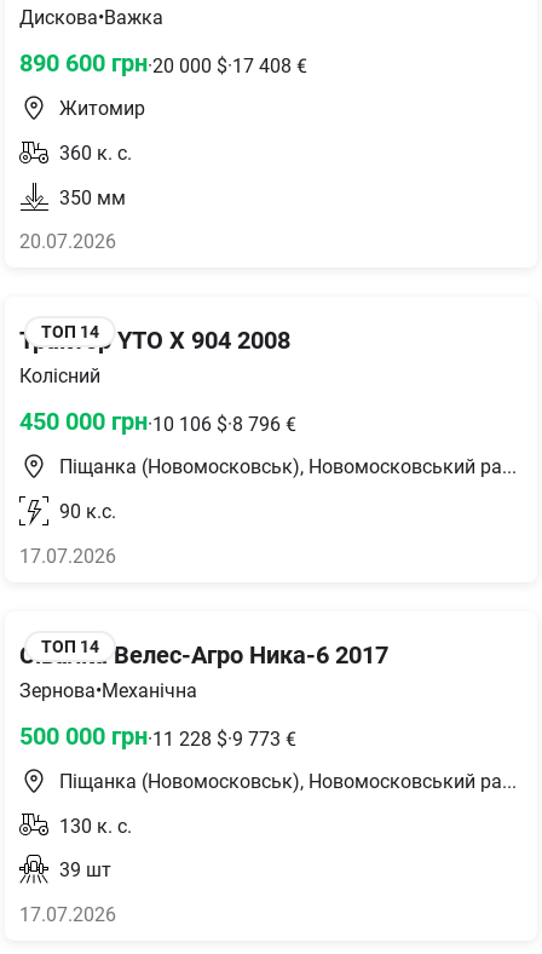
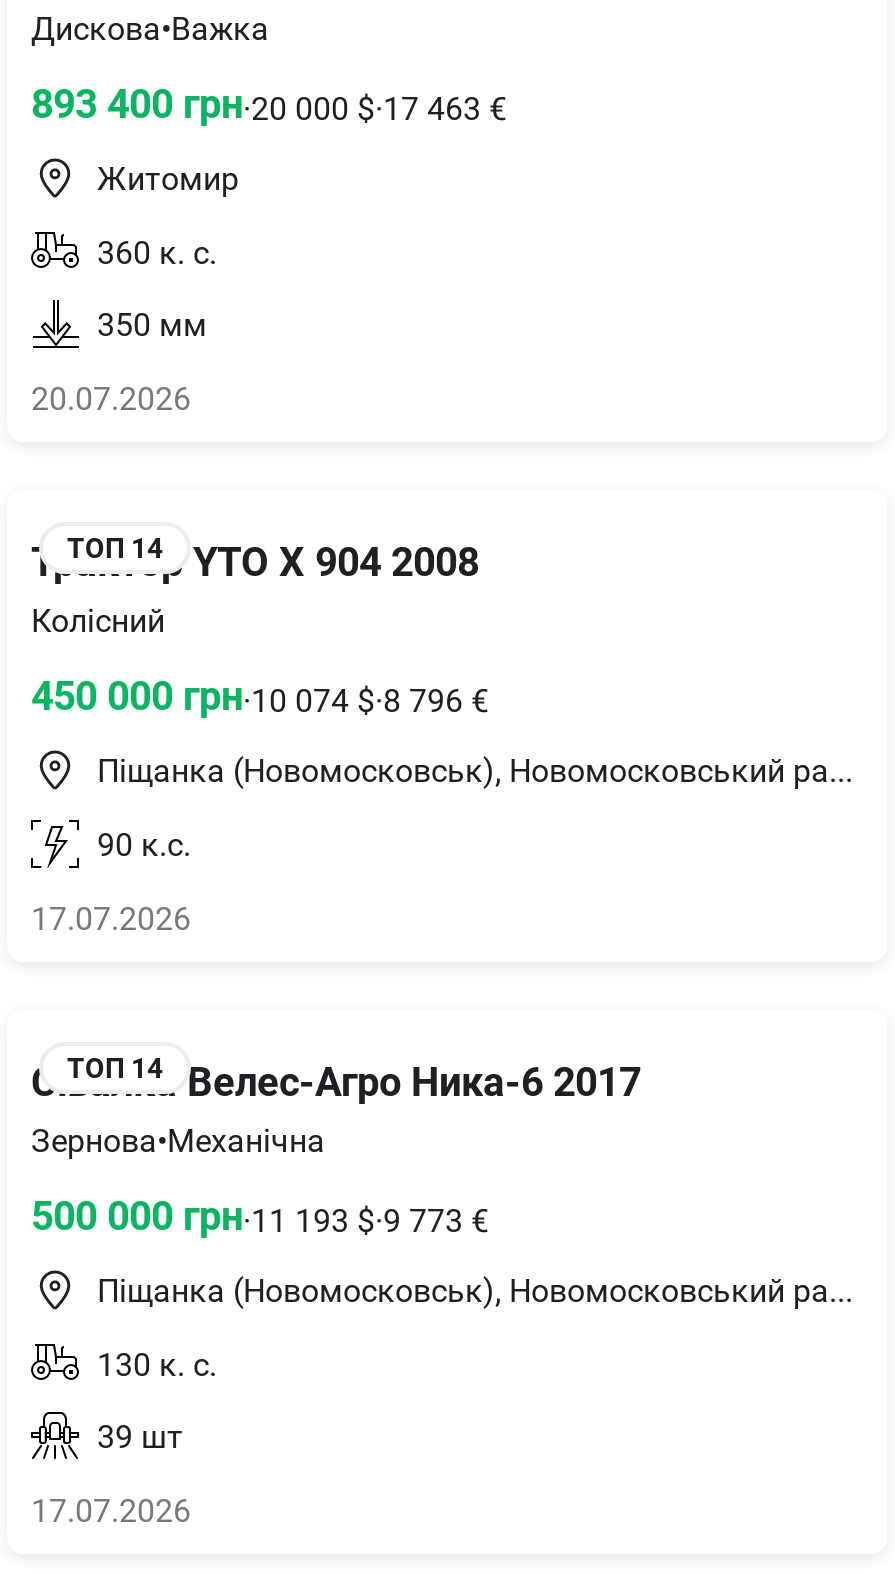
[19,49,307,78] 890 600 грн·20 000 $·17 408 € -> [31,80,507,128] 893 400 грн·20 000 $·17 463 €
[19,407,296,436] 450 000 грн·10 106 $·8 796 € -> [31,673,489,721] 450 000 грн·10 074 $·8 796 €
[19,721,296,750] 500 000 грн·11 228 $·9 773 € -> [31,1192,489,1240] 500 000 грн·11 193 $·9 773 €

